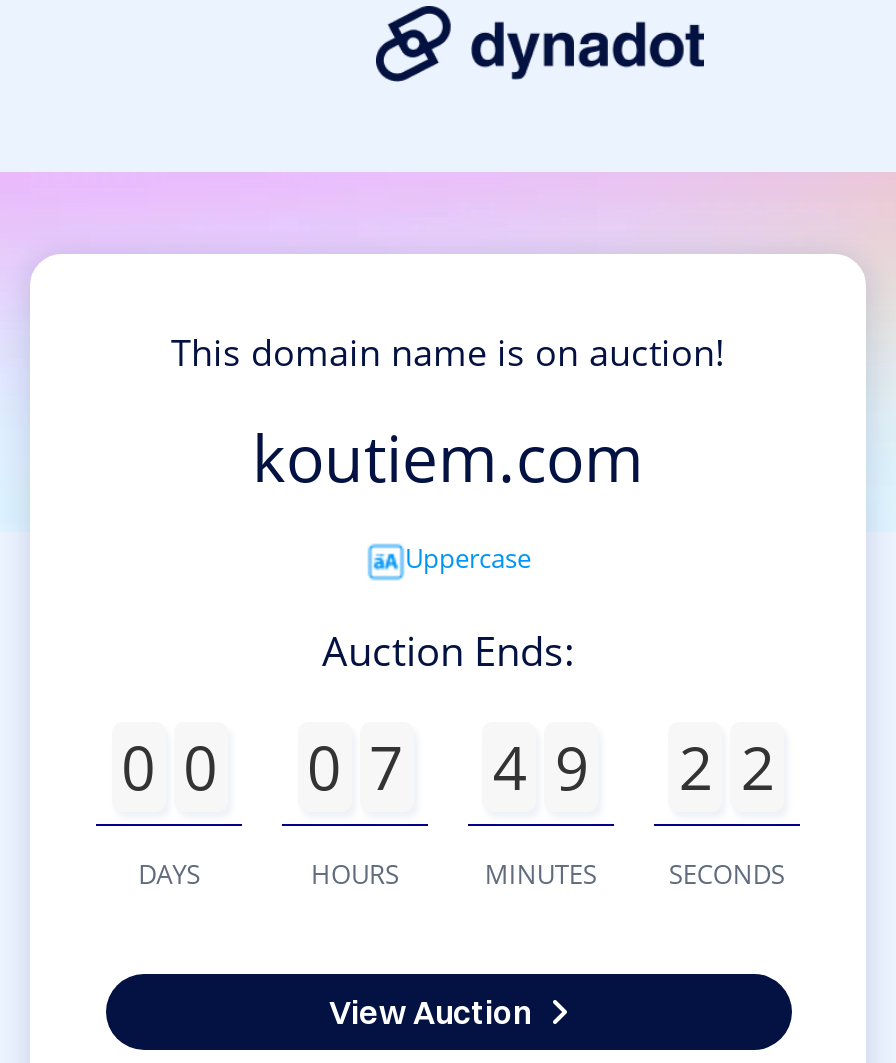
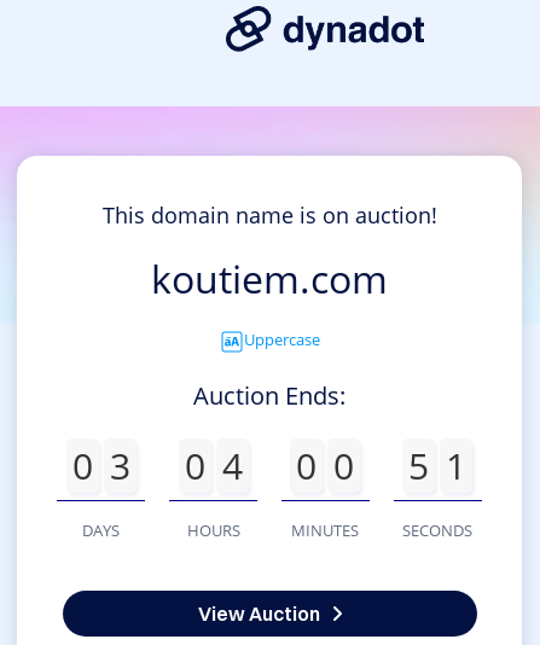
[121,726,217,808] 0 0 -> [72,441,130,490] 0 3
[307,726,403,808] 0 7 -> [184,441,242,490] 0 4
[493,726,589,808] 4 9 -> [296,441,354,490] 0 0
[679,726,775,808] 2 2 -> [409,441,467,490] 5 1

